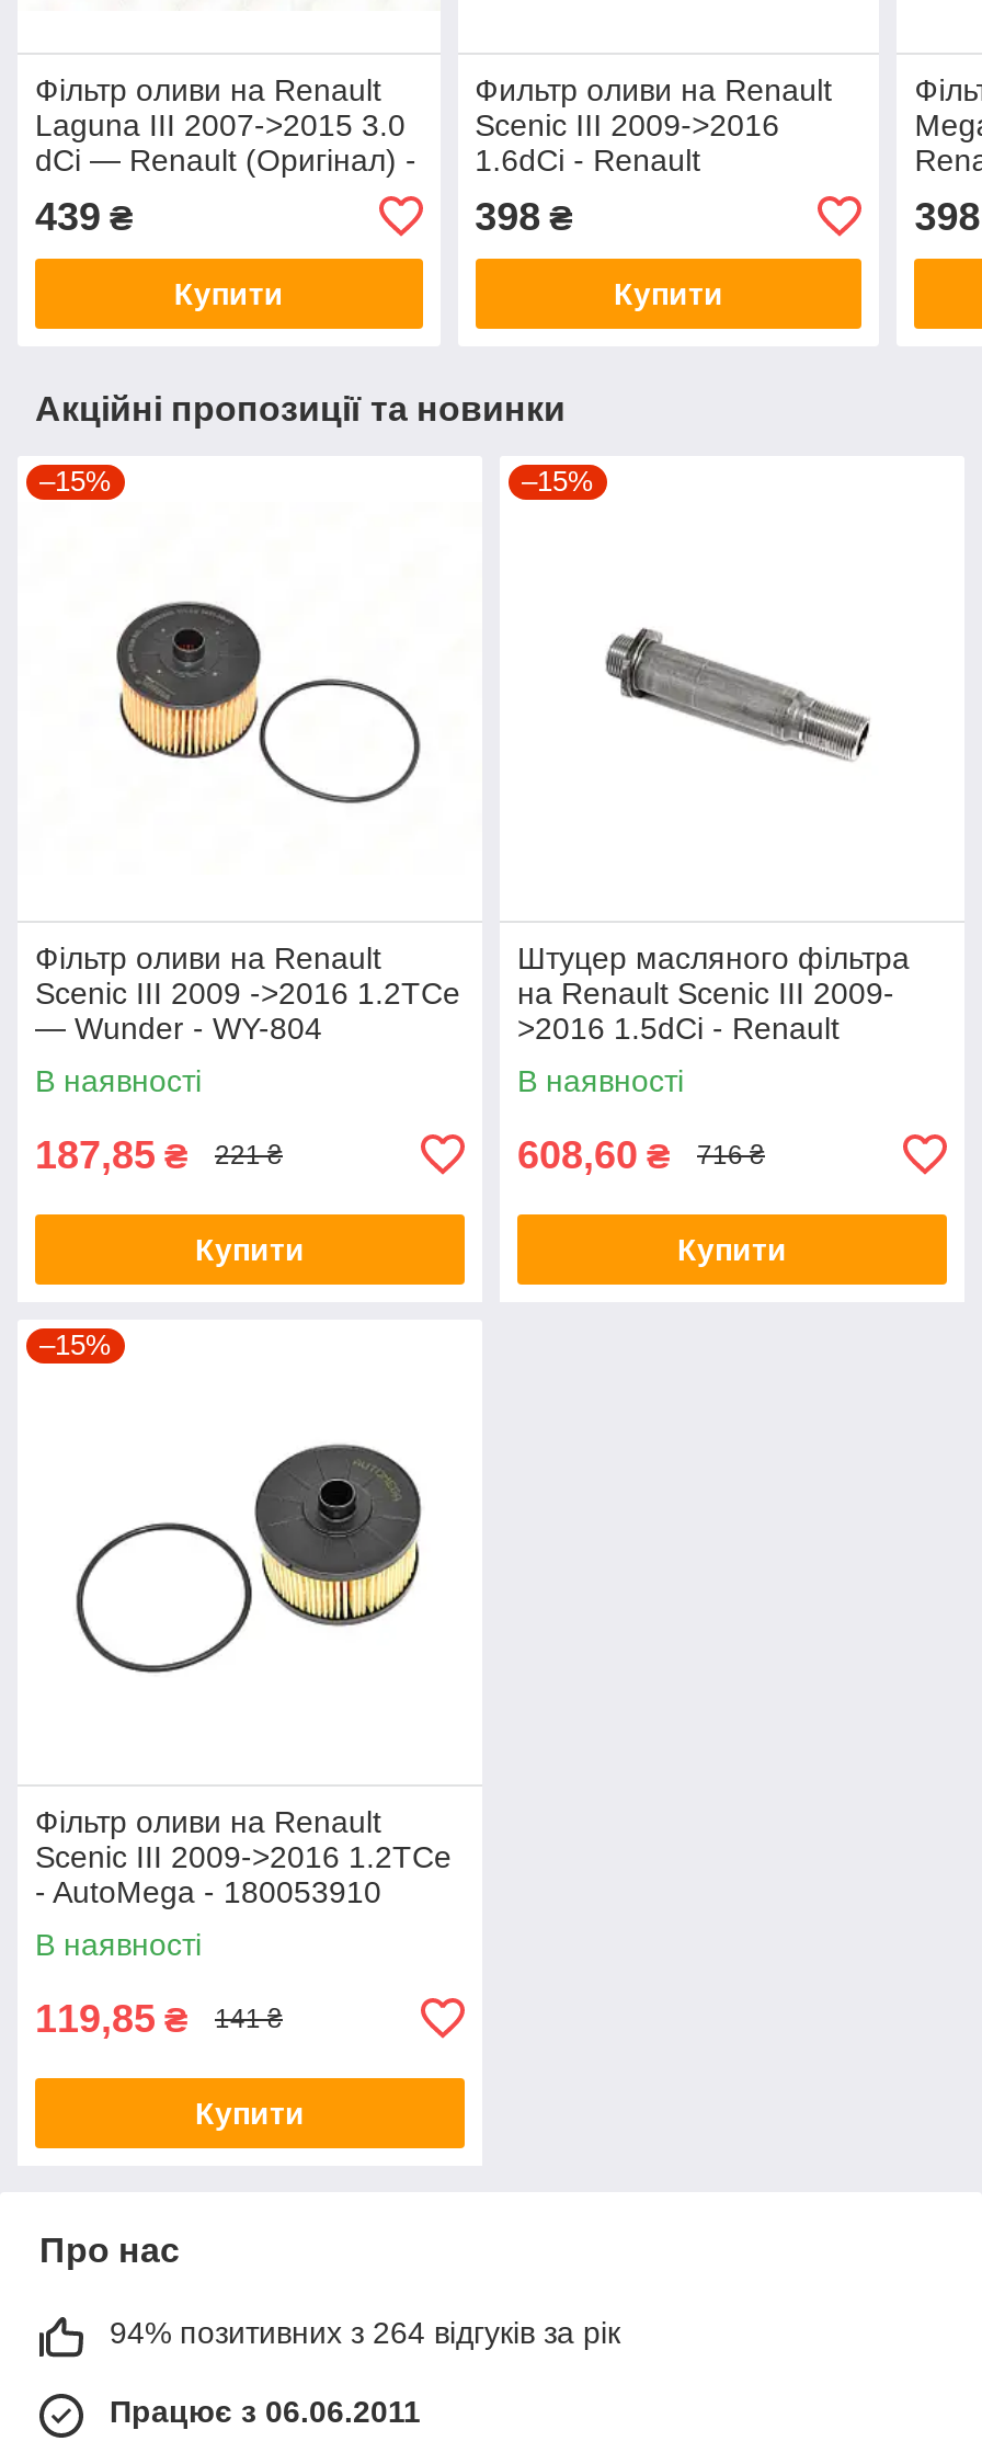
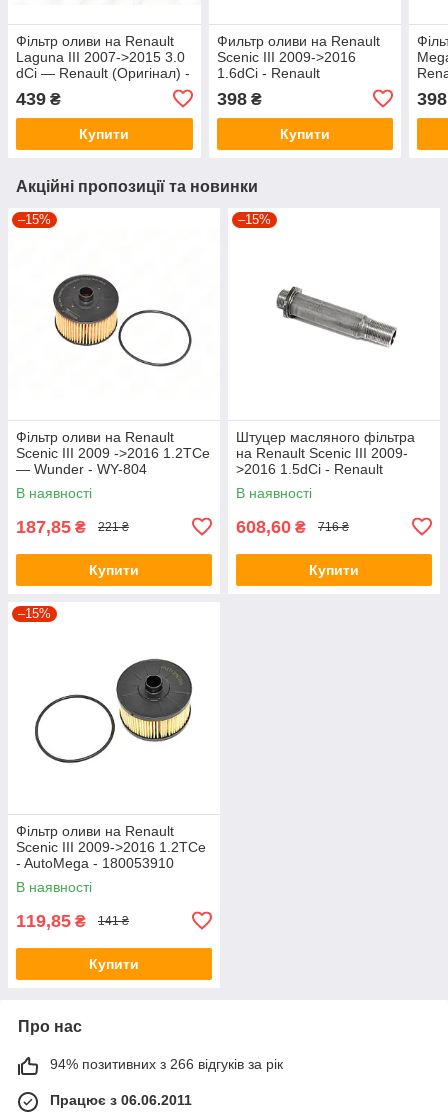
[110,2314,620,2350] 94% позитивних з 264 відгуків за рік -> [50,1056,283,1072] 94% позитивних з 266 відгуків за рік

